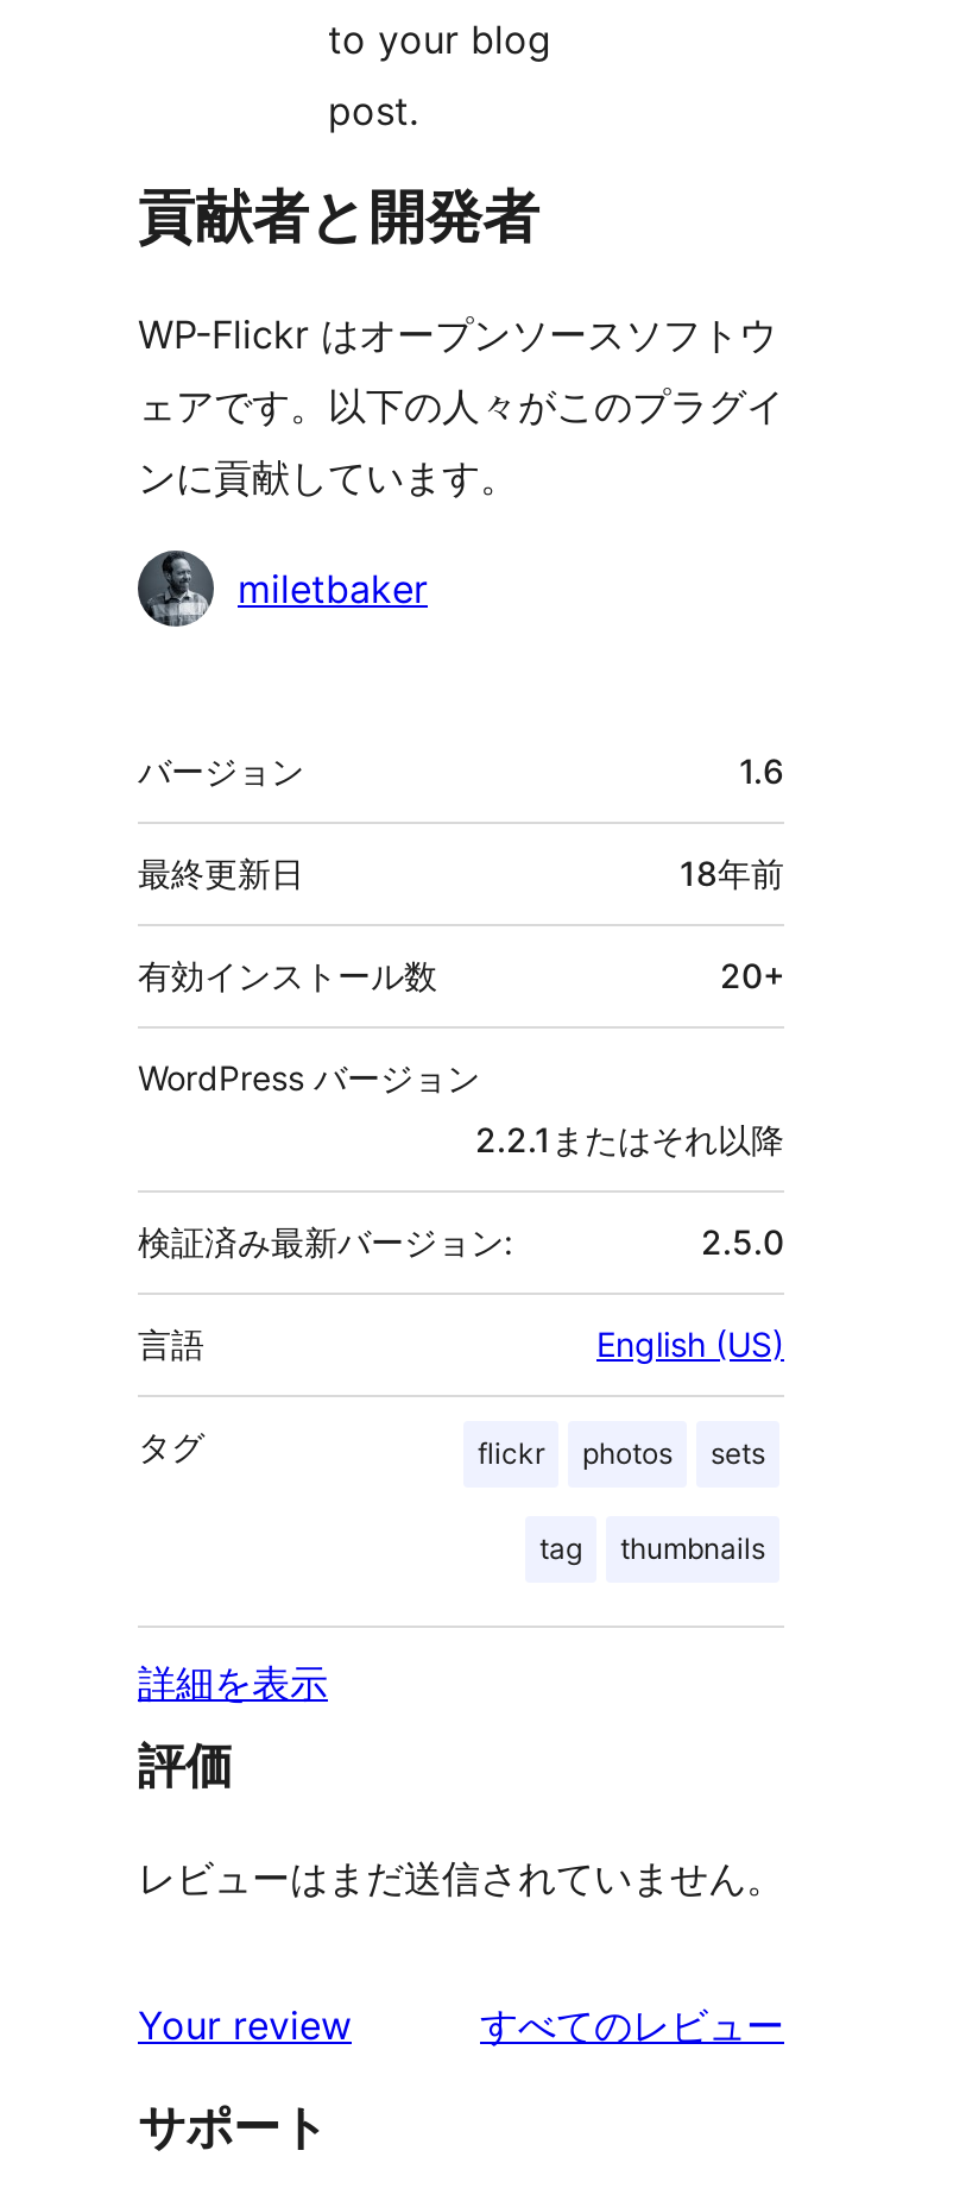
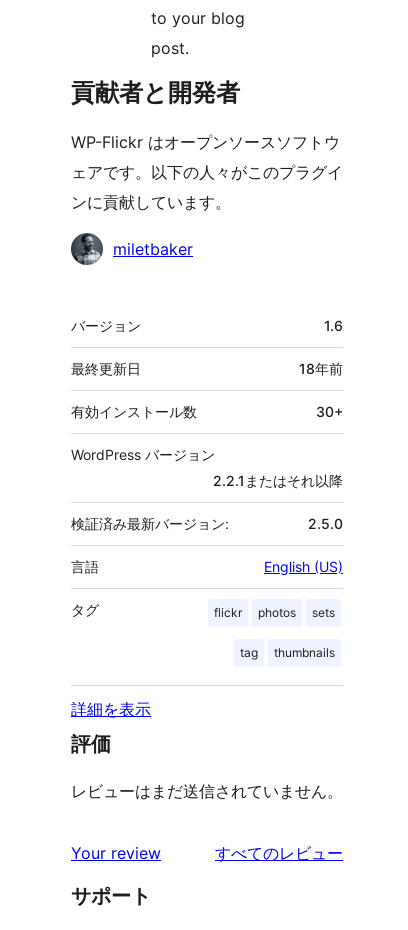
[720,954,784,995] 20+ -> [316,403,343,420] 30+

